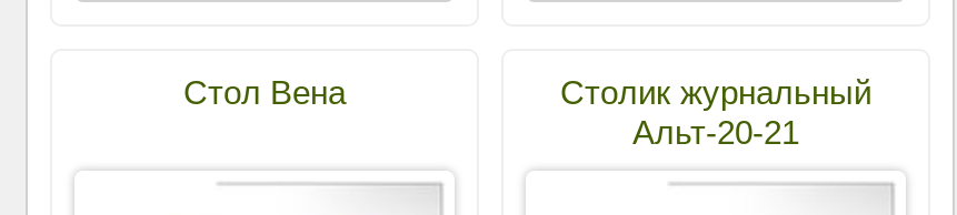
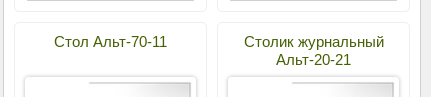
[183,72,346,110] Стол Вена -> [54,33,167,50] Стол Альт-70-11

